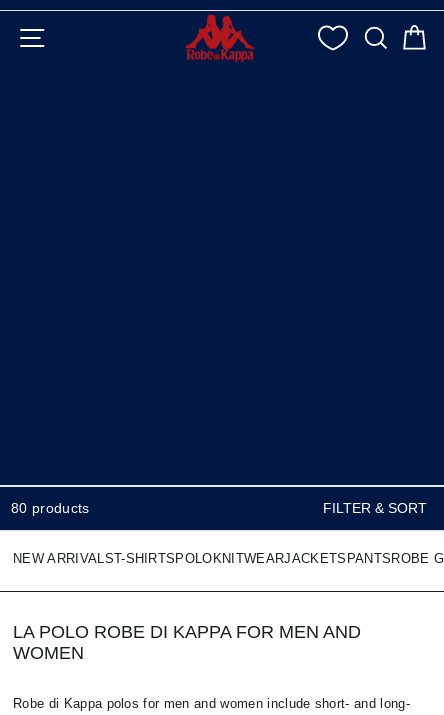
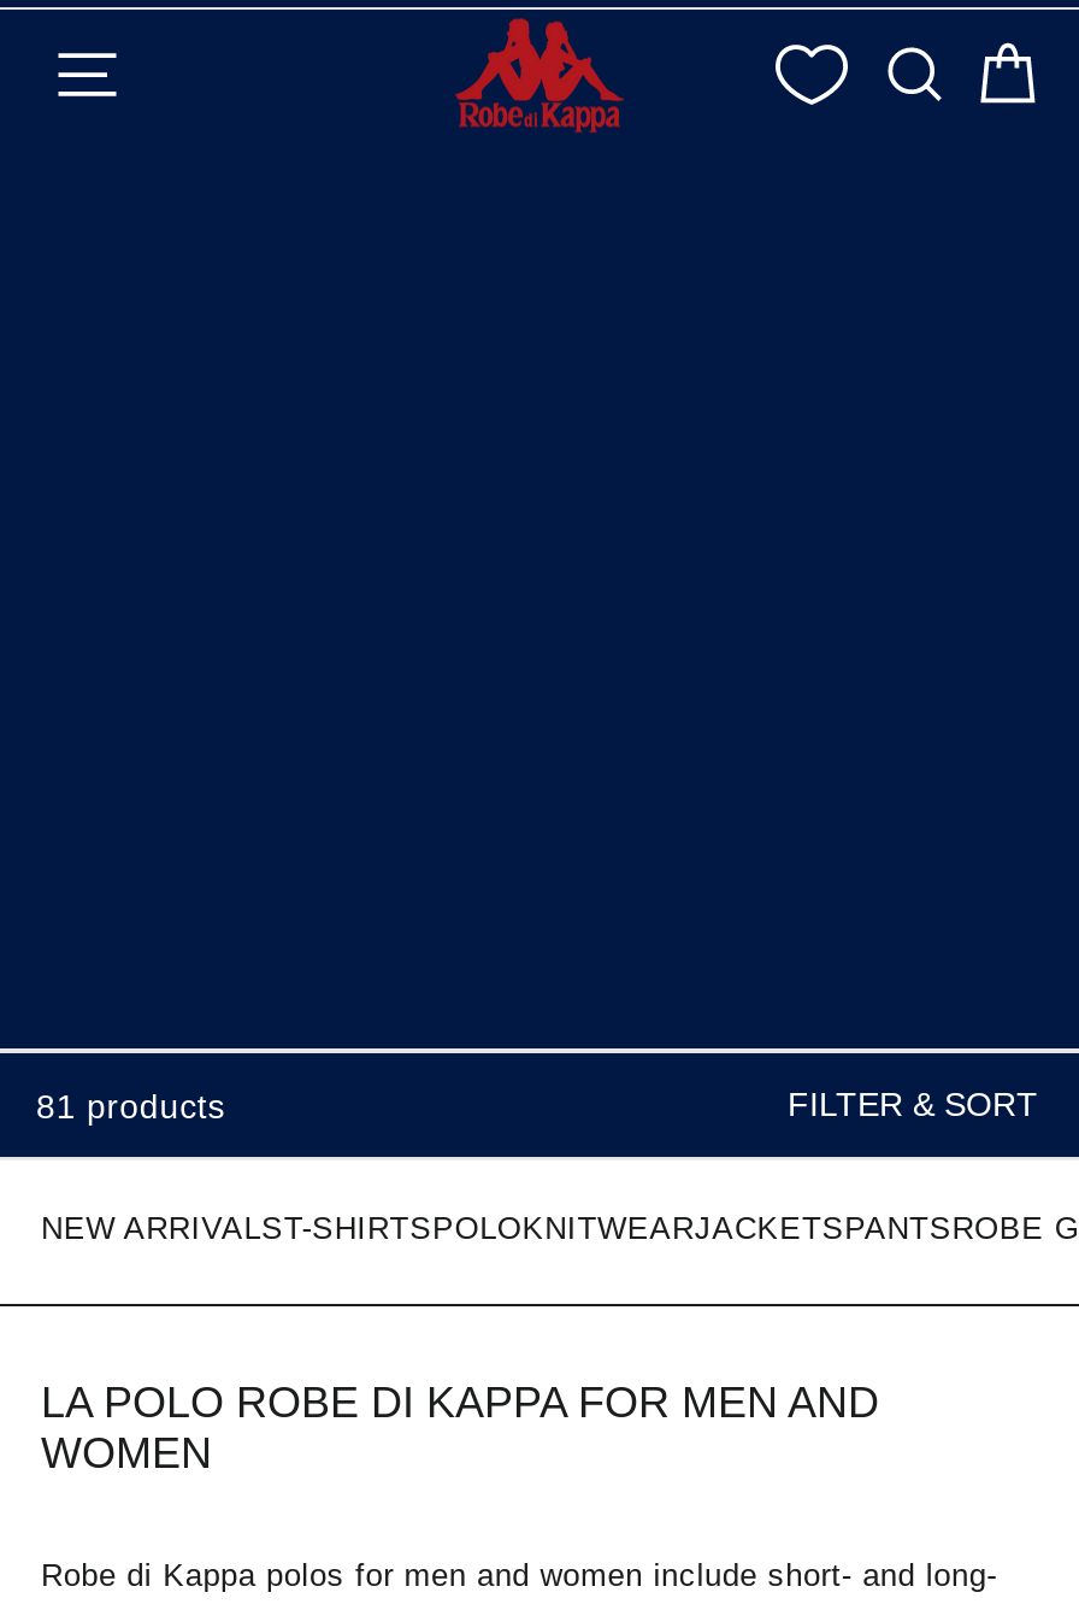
[11,500,89,516] 80 products -> [36,1087,225,1125] 81 products

